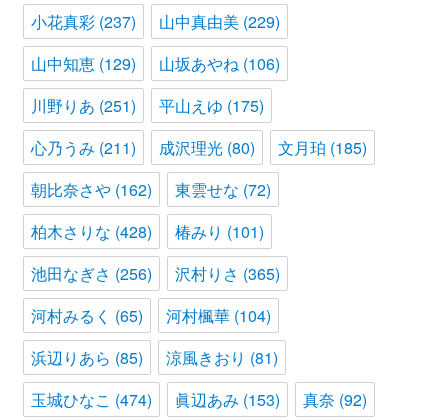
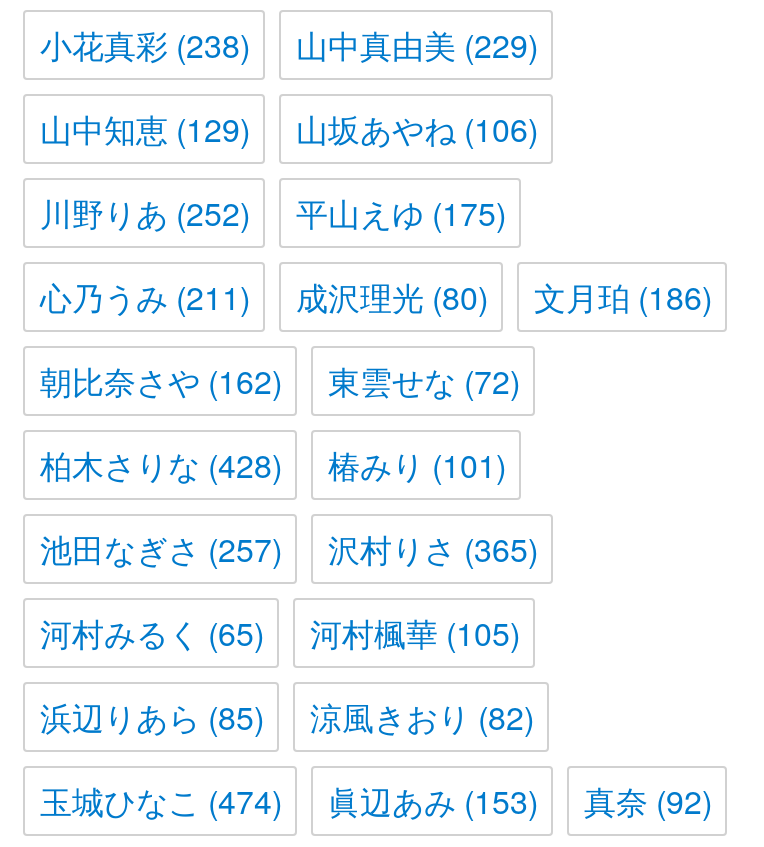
[31,10,280,33] 小花真彩(237) 山中真由美(229) -> [40,22,538,68] 小花真彩(238) 山中真由美(229)
[31,94,264,117] 川野りあ(251) 平山えゆ(175) -> [40,190,506,236] 川野りあ(252) 平山えゆ(175)
[31,136,367,159] 心乃うみ(211) 成沢理光(80) 文月珀(185) -> [40,274,712,320] 心乃うみ(211) 成沢理光(80) 文月珀(186)
[31,262,280,285] 池田なぎさ(256) 沢村りさ(365) -> [40,526,538,572] 池田なぎさ(257) 沢村りさ(365)
[31,304,271,327] 河村みるく(65) 河村楓華(104) -> [40,610,520,656] 河村みるく(65) 河村楓華(105)
[31,346,278,369] 浜辺りあら(85) 涼風きおり(81) -> [40,694,534,740] 浜辺りあら(85) 涼風きおり(82)

